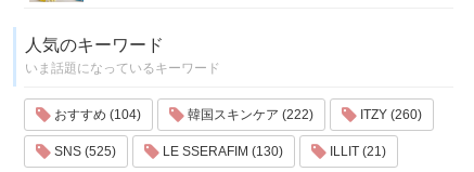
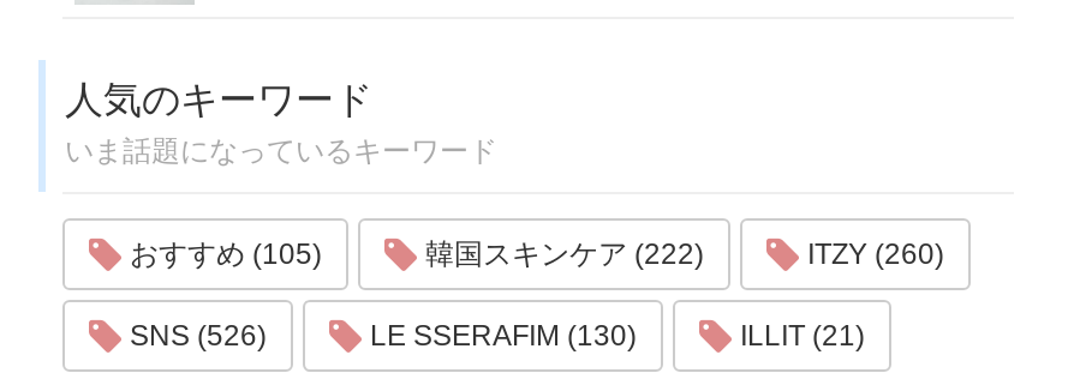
[51,107,141,122] おすすめ (104) -> [123,238,322,272] おすすめ (105)
[51,144,116,159] SNS (525) -> [123,320,267,353] SNS (526)

